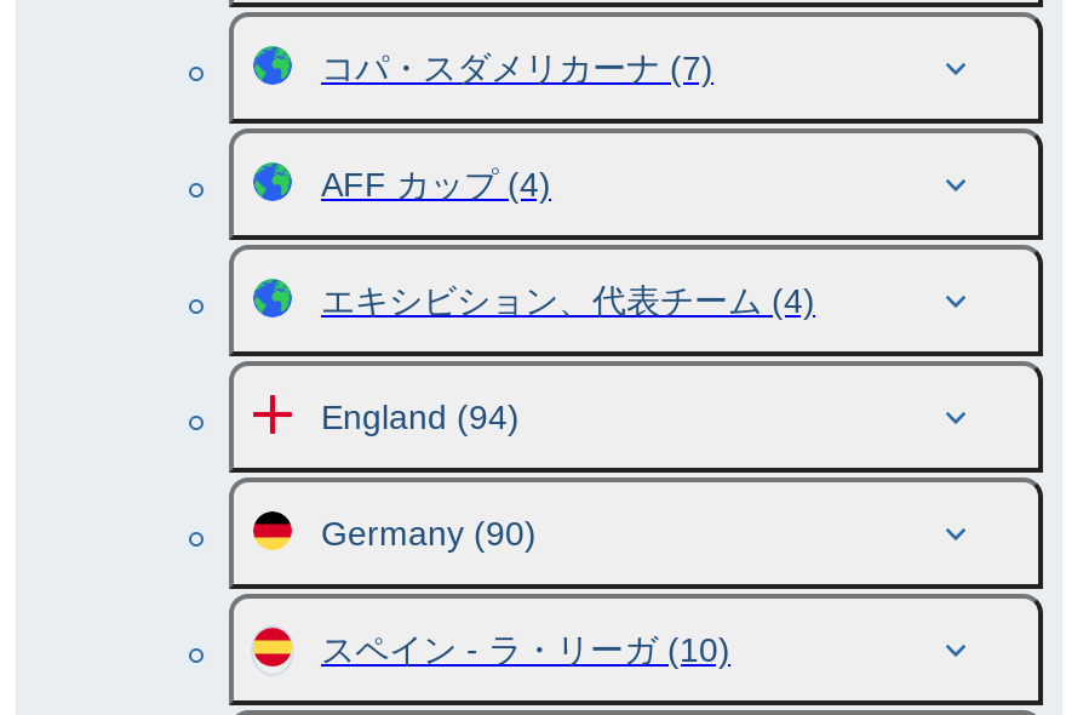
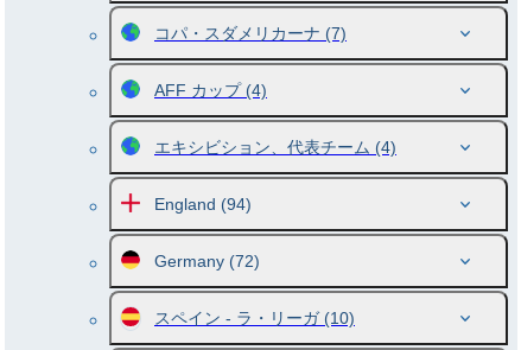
[321,514,537,553] Germany (90) -> [154,252,260,271] Germany (72)

